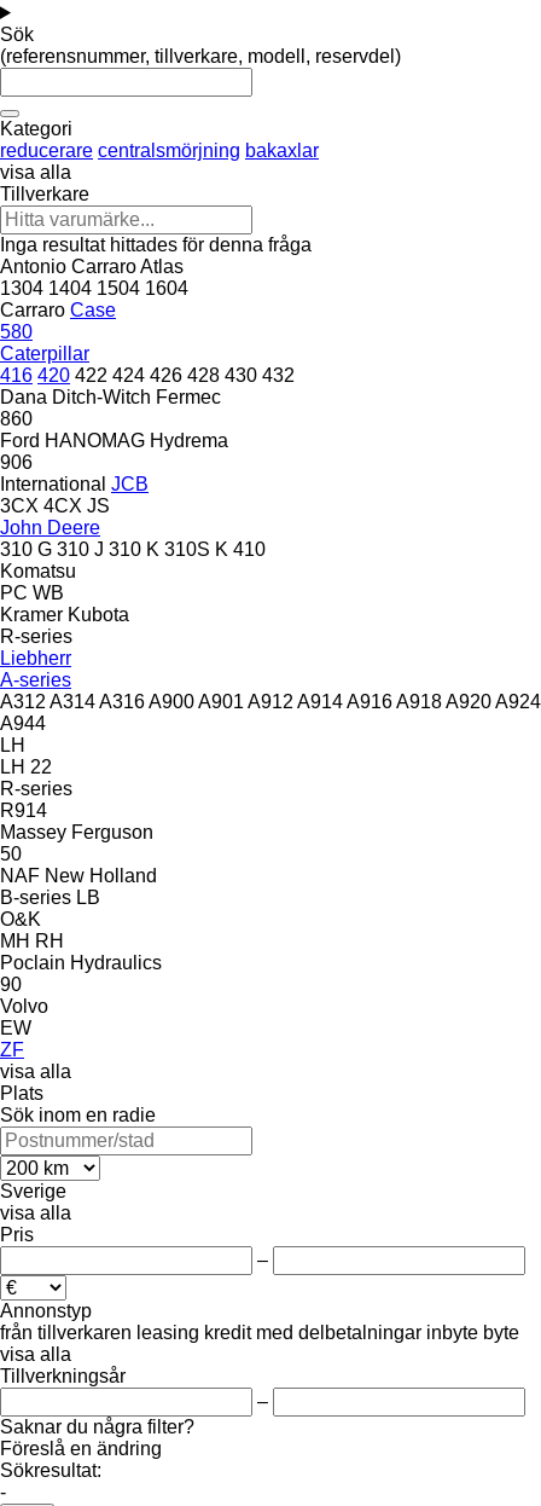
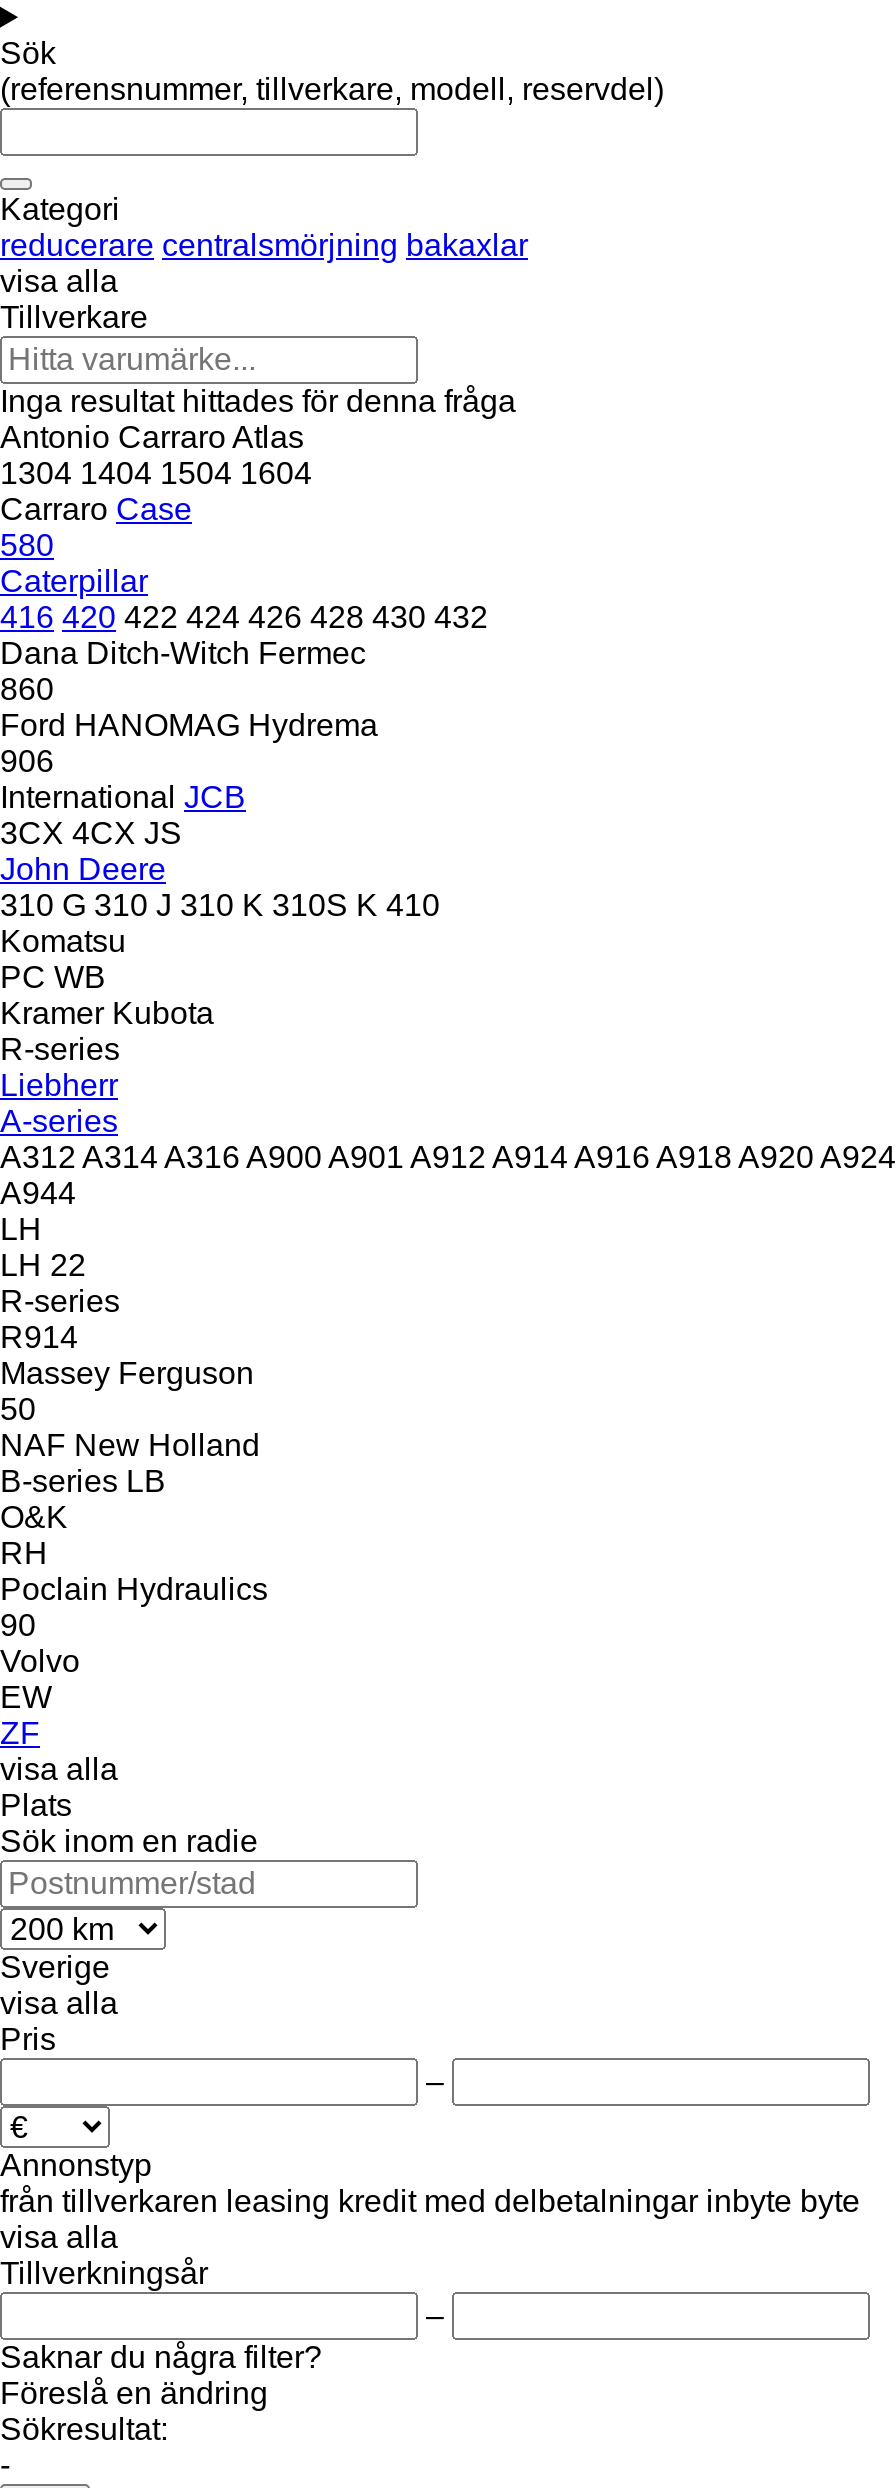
[0,931,64,951] MH RH -> [0,1536,48,1570] RH

